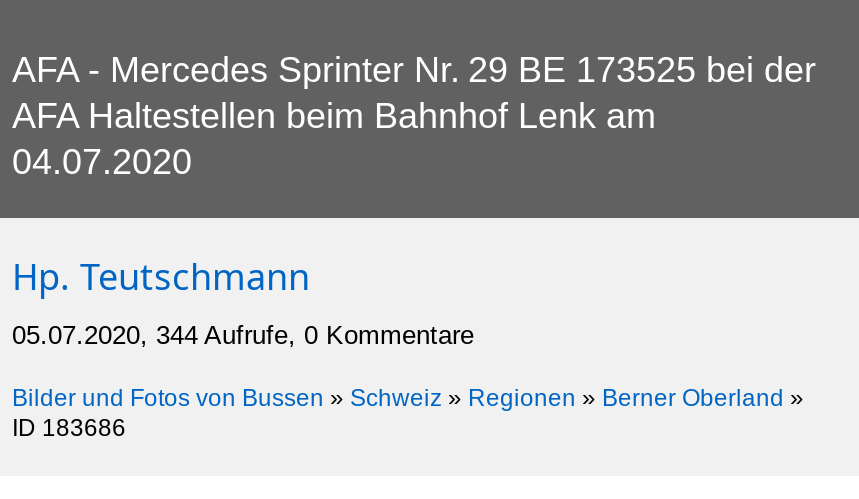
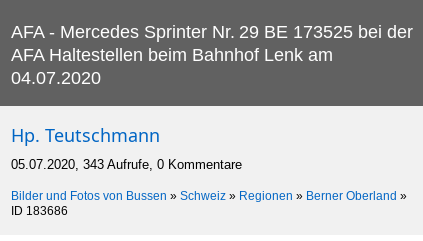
[12,319,474,349] 05.07.2020, 344 Aufrufe, 0 Kommentare -> [11,157,242,172] 05.07.2020, 343 Aufrufe, 0 Kommentare

